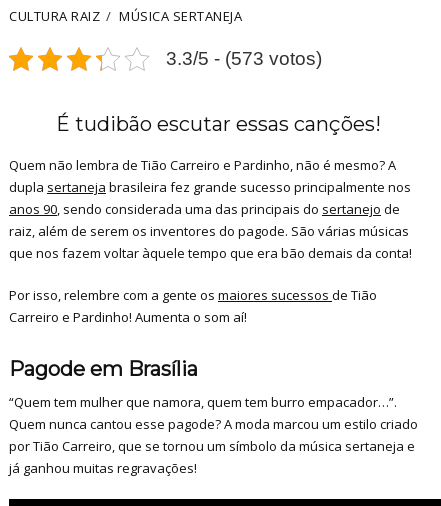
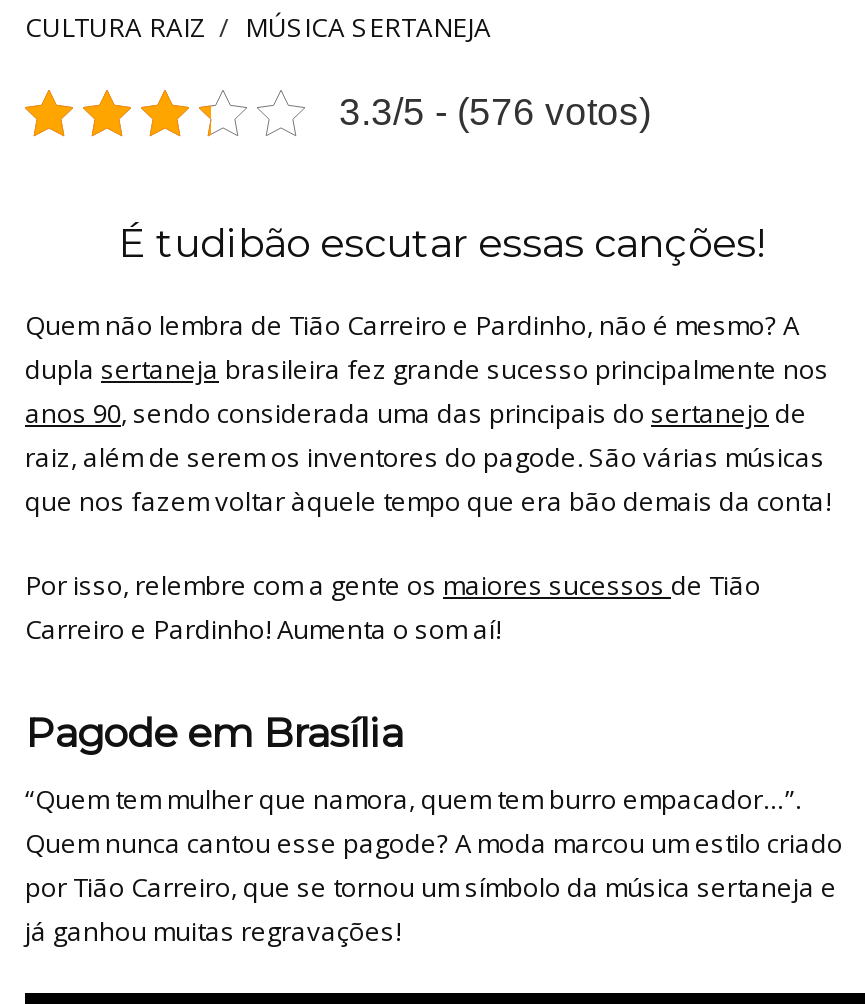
[166,48,322,69] 3.3/5 - (573 votos) -> [339,92,651,134] 3.3/5 - (576 votos)

